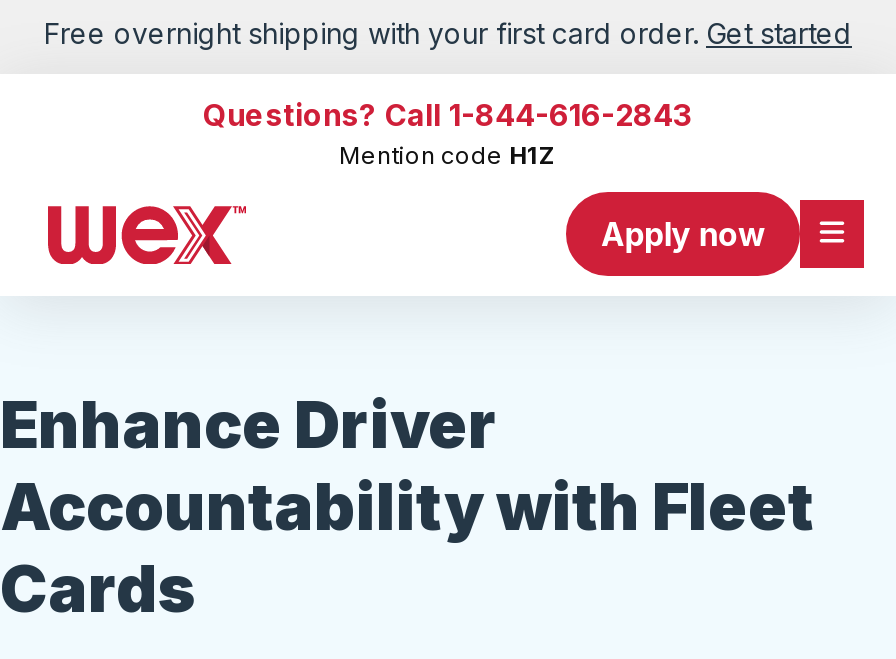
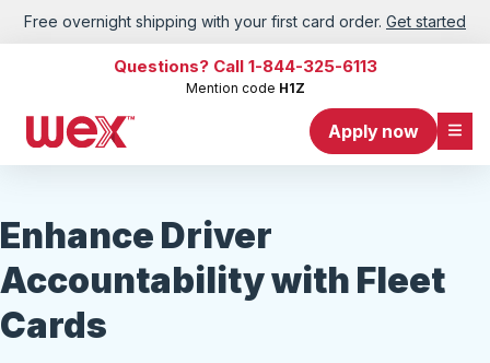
[203,96,693,134] Questions? Call 1-844-616-2843 -> [113,56,377,77] Questions? Call 1-844-325-6113

